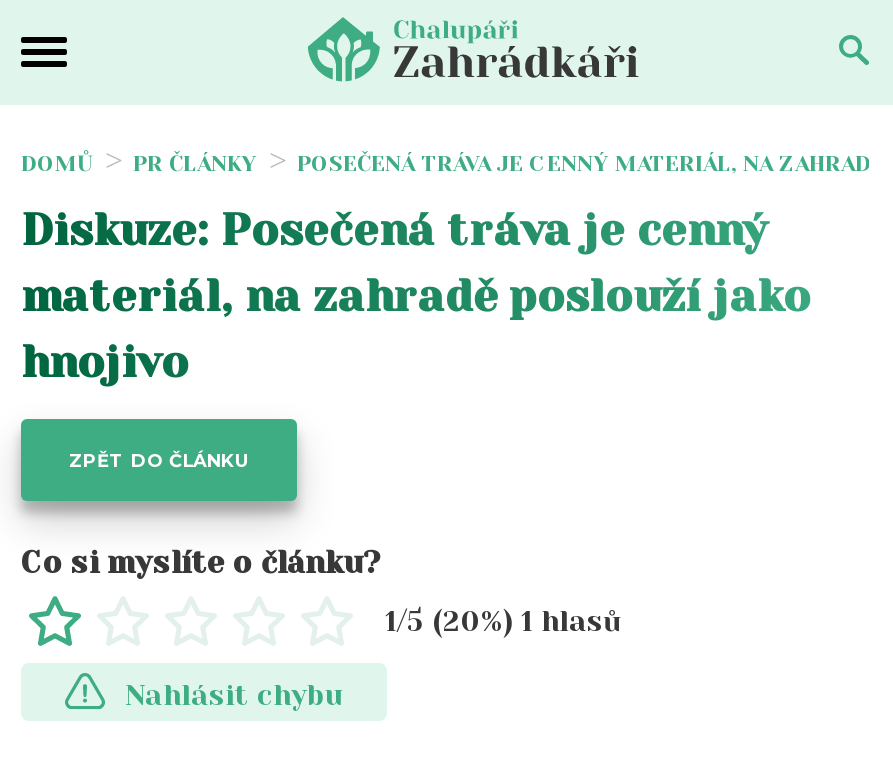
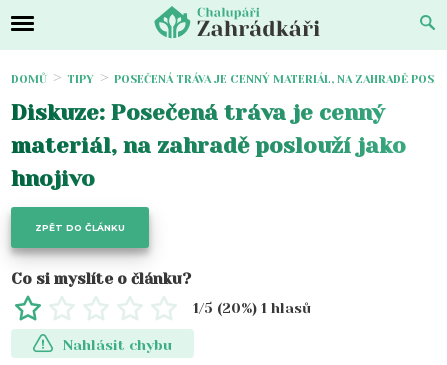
[133,151,257,177] PR ČLÁNKY -> [67,73,94,86] TIPY

